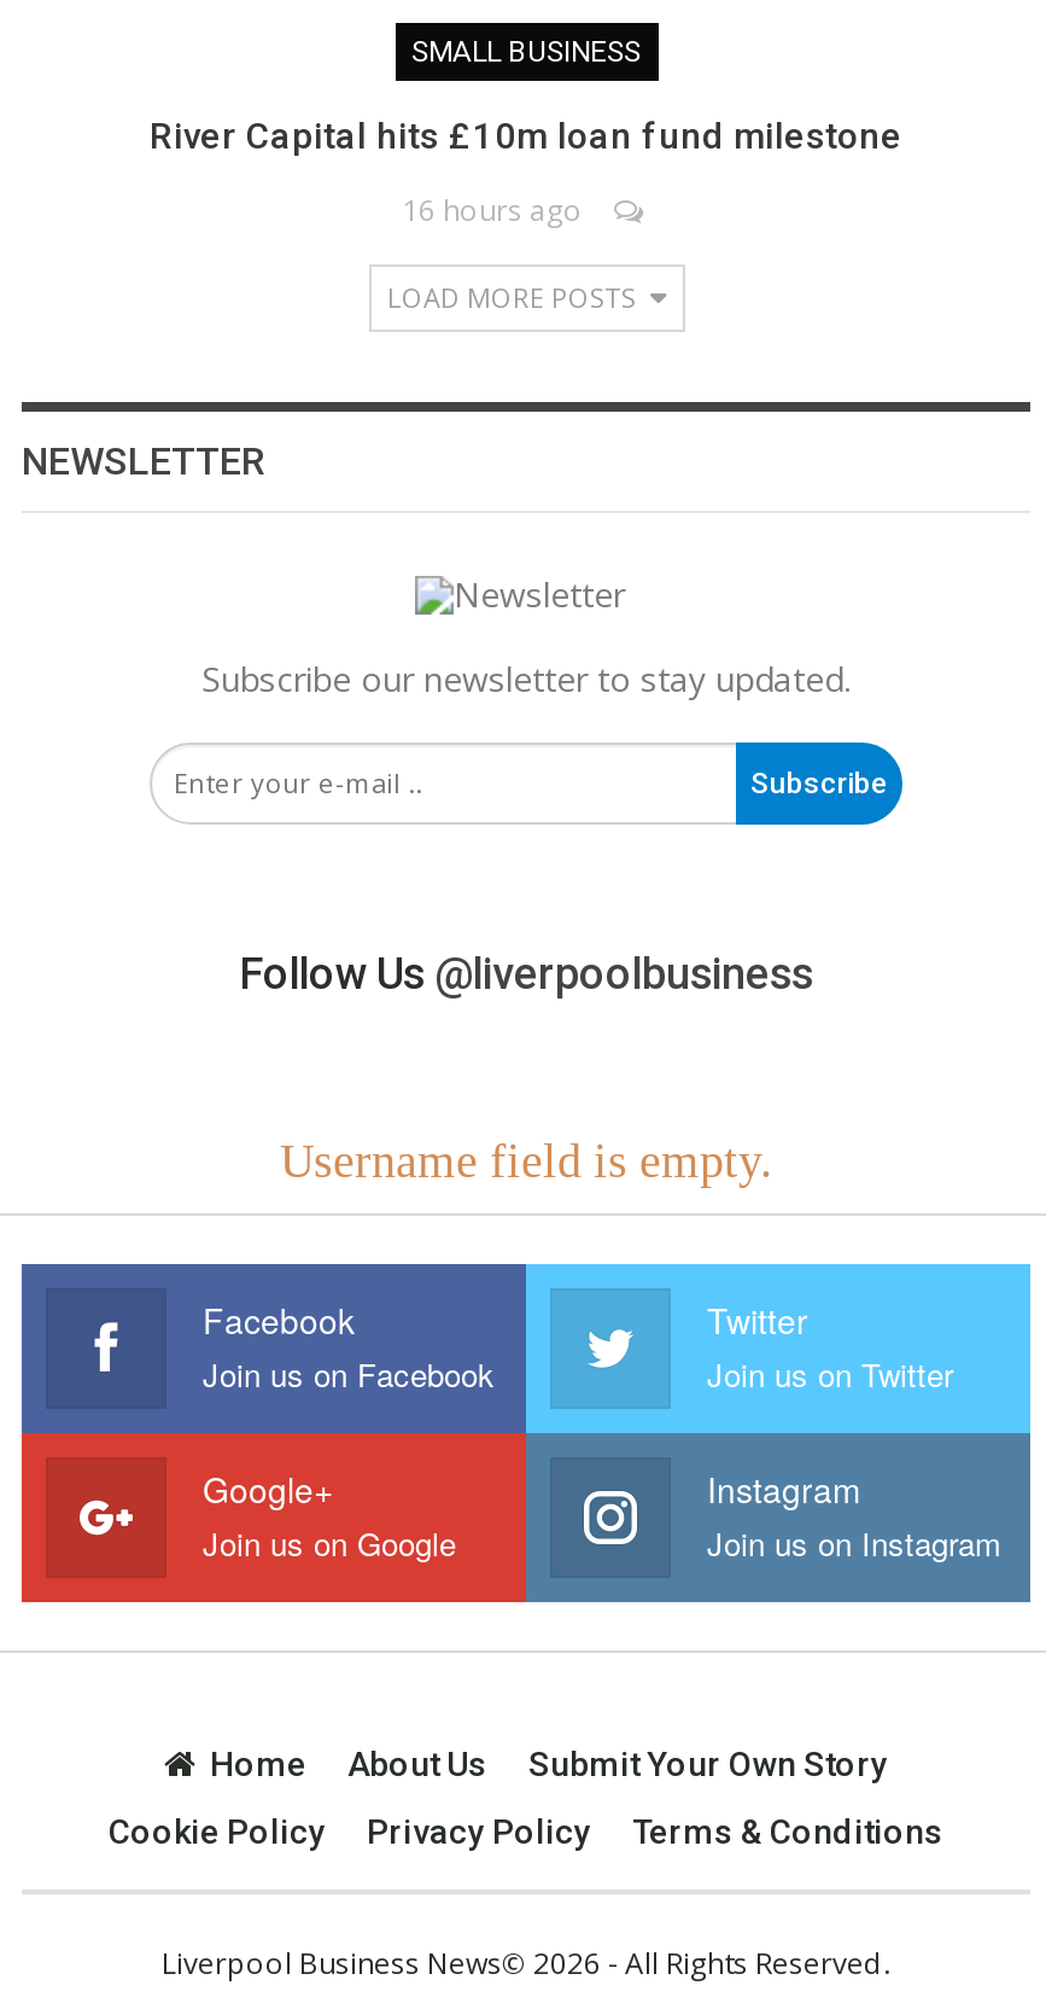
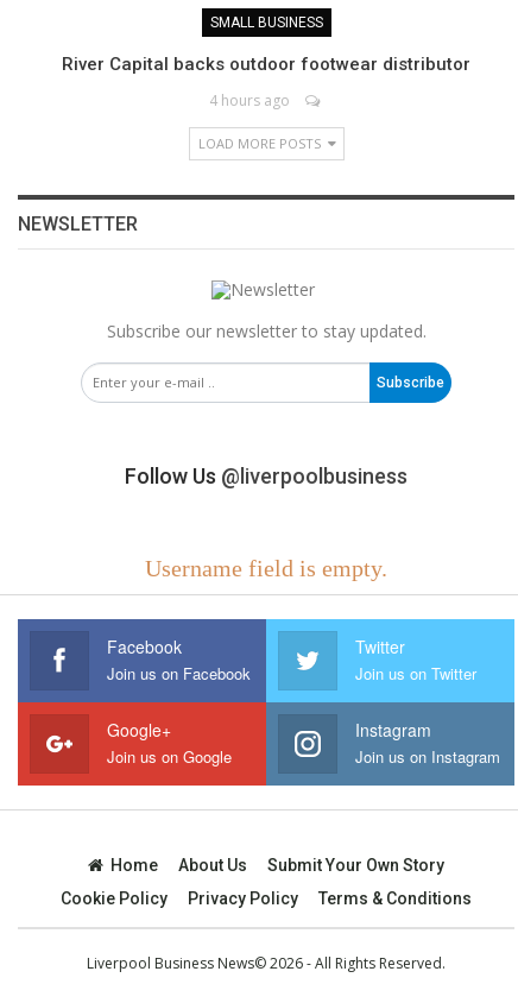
[150,115,902,158] River Capital hits £10m loan fund milestone -> [62,53,470,75] River Capital backs outdoor footwear distributor
[402,190,583,231] 16 hours ago -> [209,90,290,111] 4 hours ago

